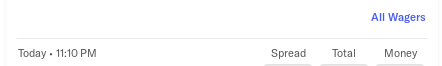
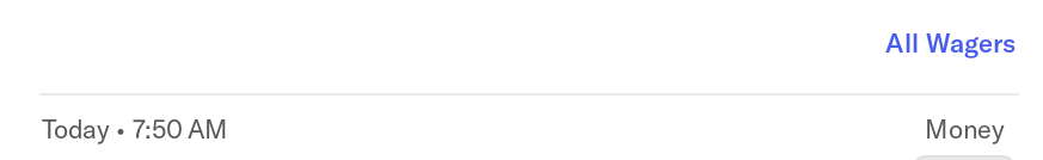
[18,46,356,60] Today • 11:10 PM | Spread | Total -> [42,112,228,146] Today • 7:50 AM

